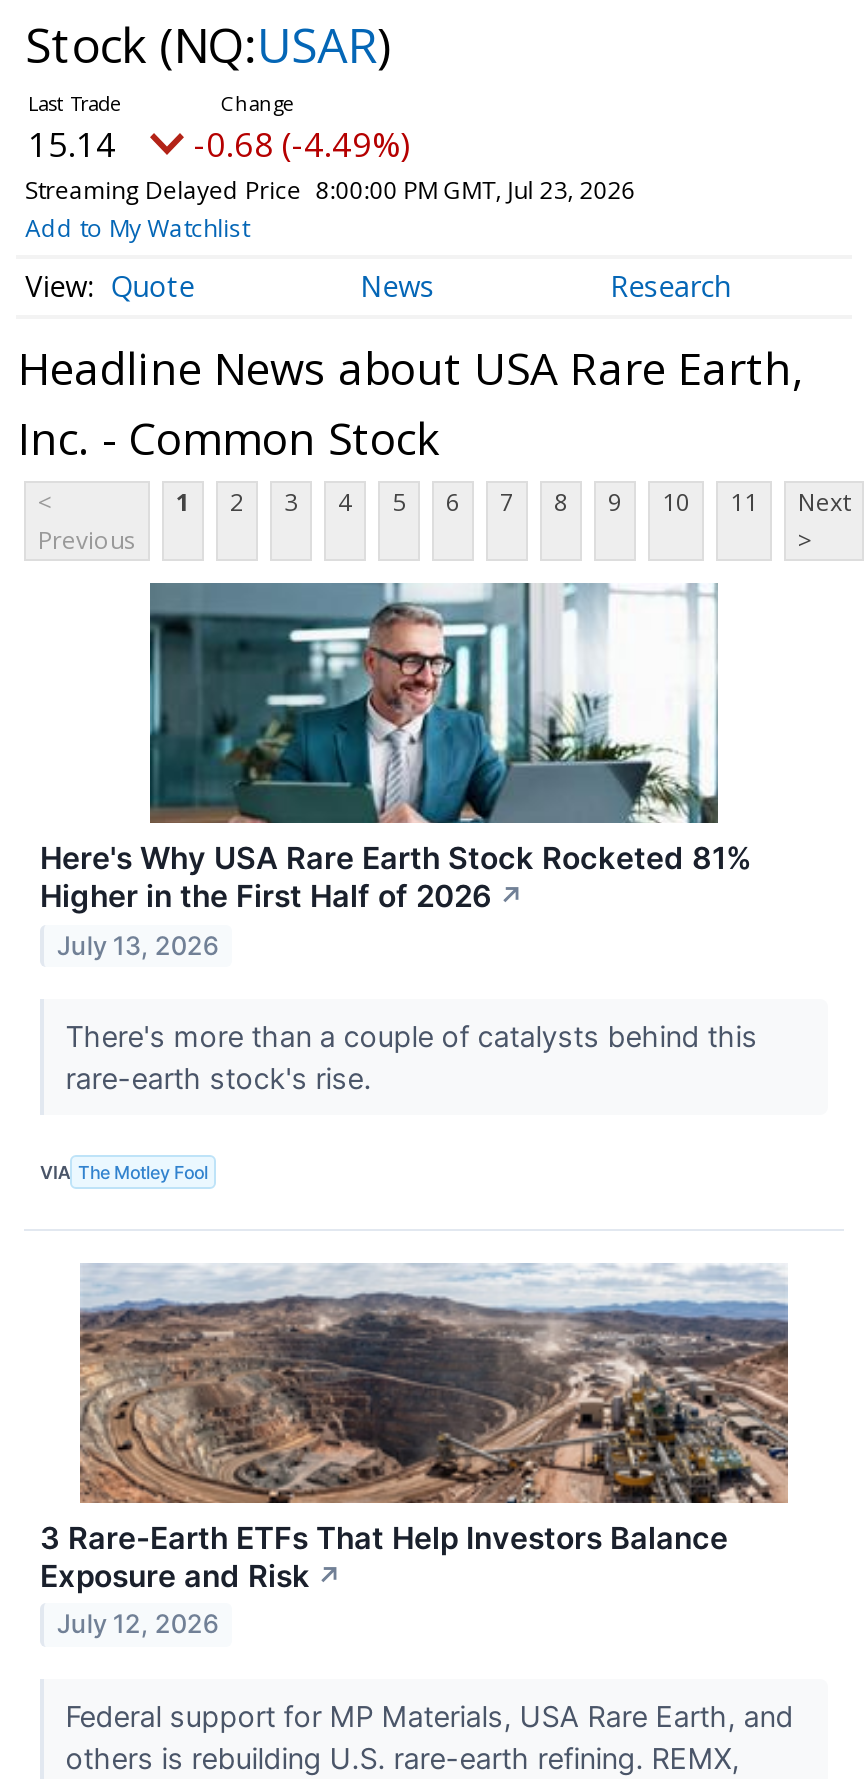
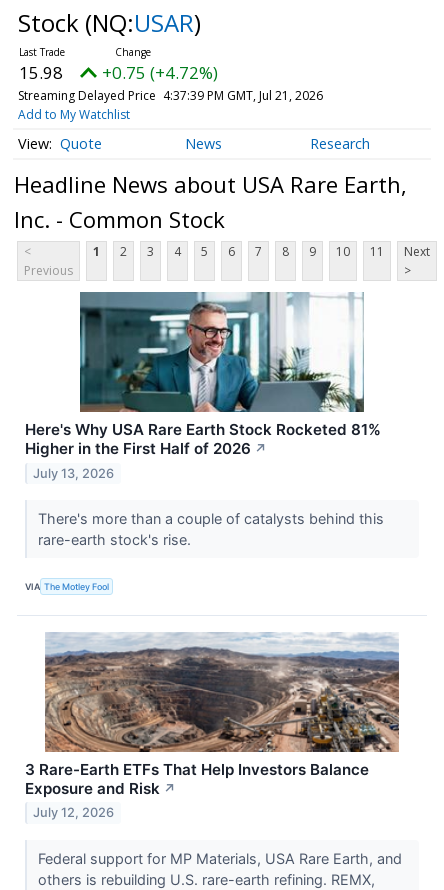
[28,121,116,167] 15.14 -> [19,61,63,84] 15.98
[194,121,410,167] -0.68 (-4.49%) -> [102,61,218,84] +0.75 (+4.72%)
[25,173,636,207] Streaming Delayed Price 8:00:00 PM GMT, Jul 23, 2026 -> [18,87,323,104] Streaming Delayed Price 4:37:39 PM GMT, Jul 21, 2026

